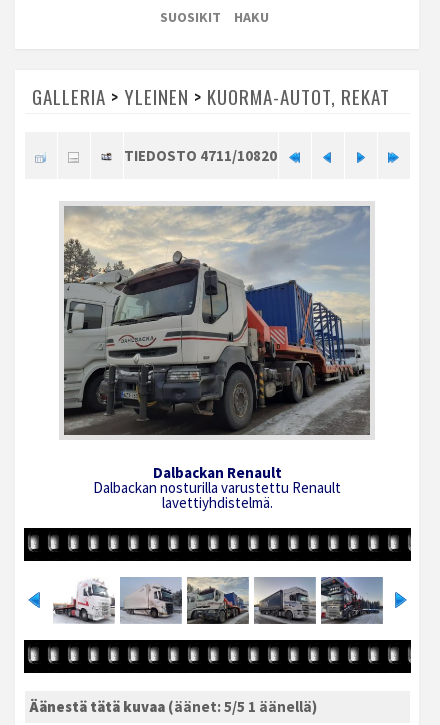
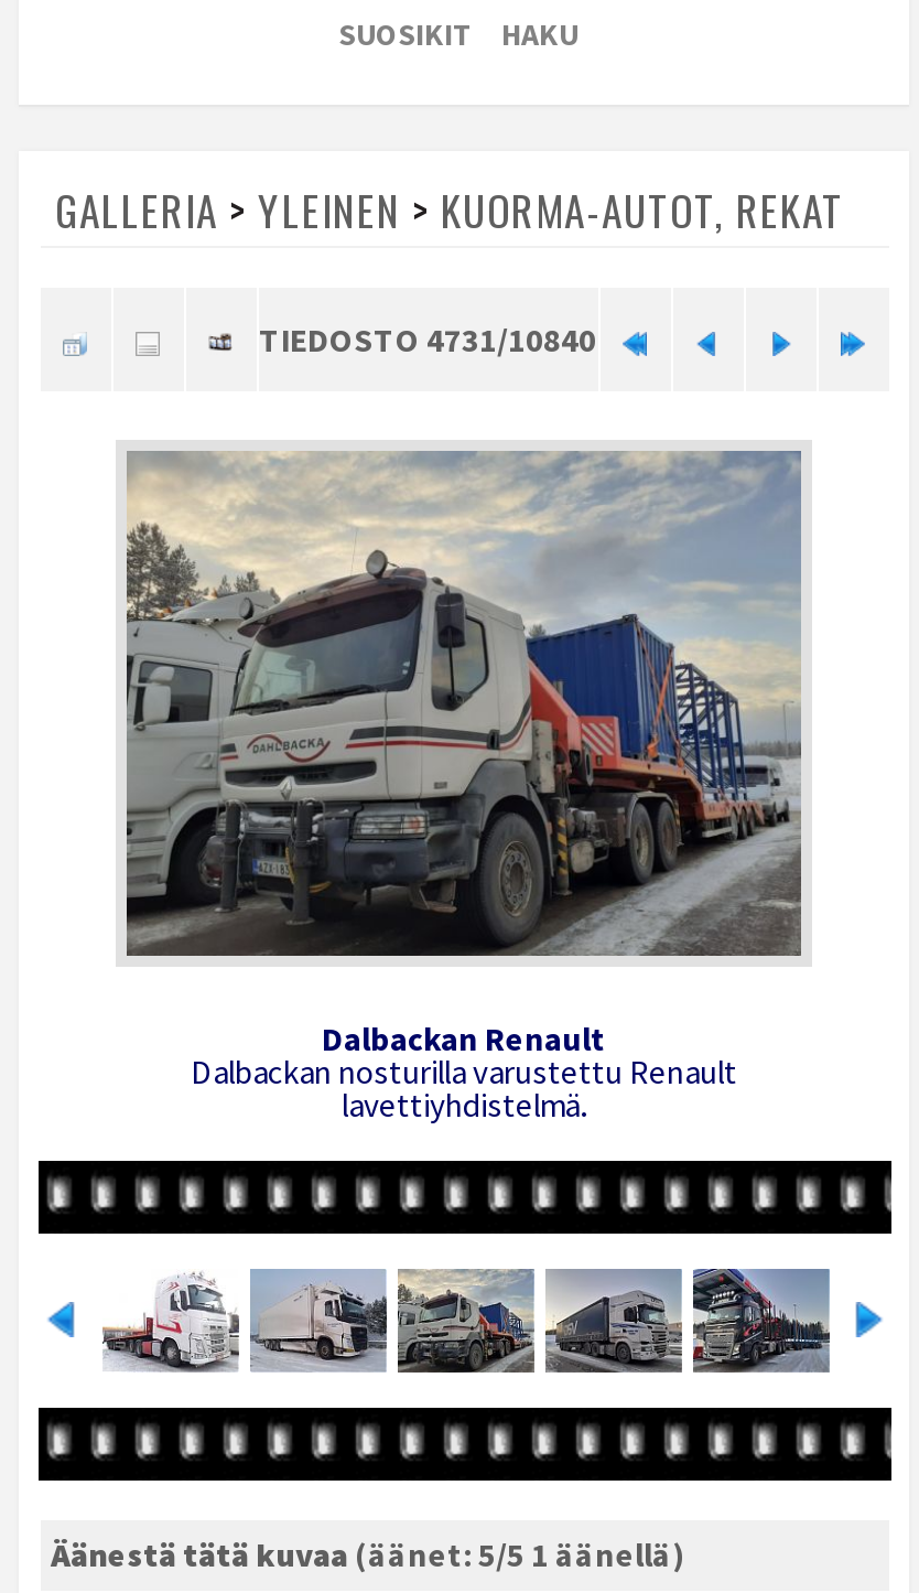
[124,146,277,165] TIEDOSTO 4711/10820 -> [259,318,596,360] TIEDOSTO 4731/10840

